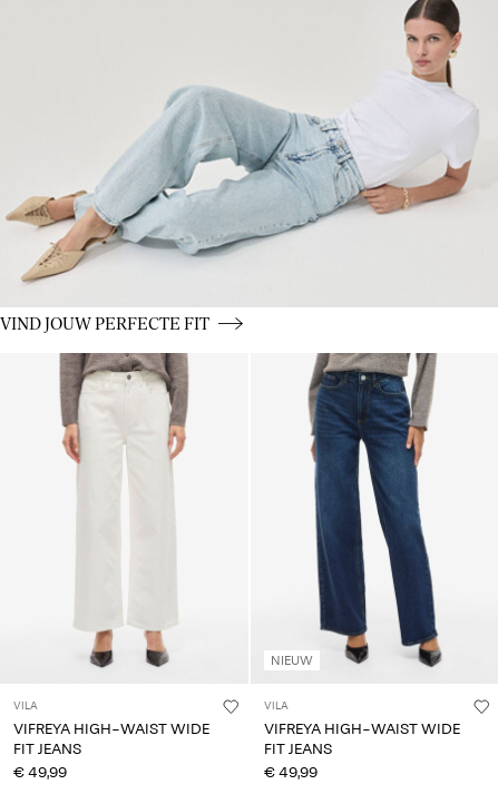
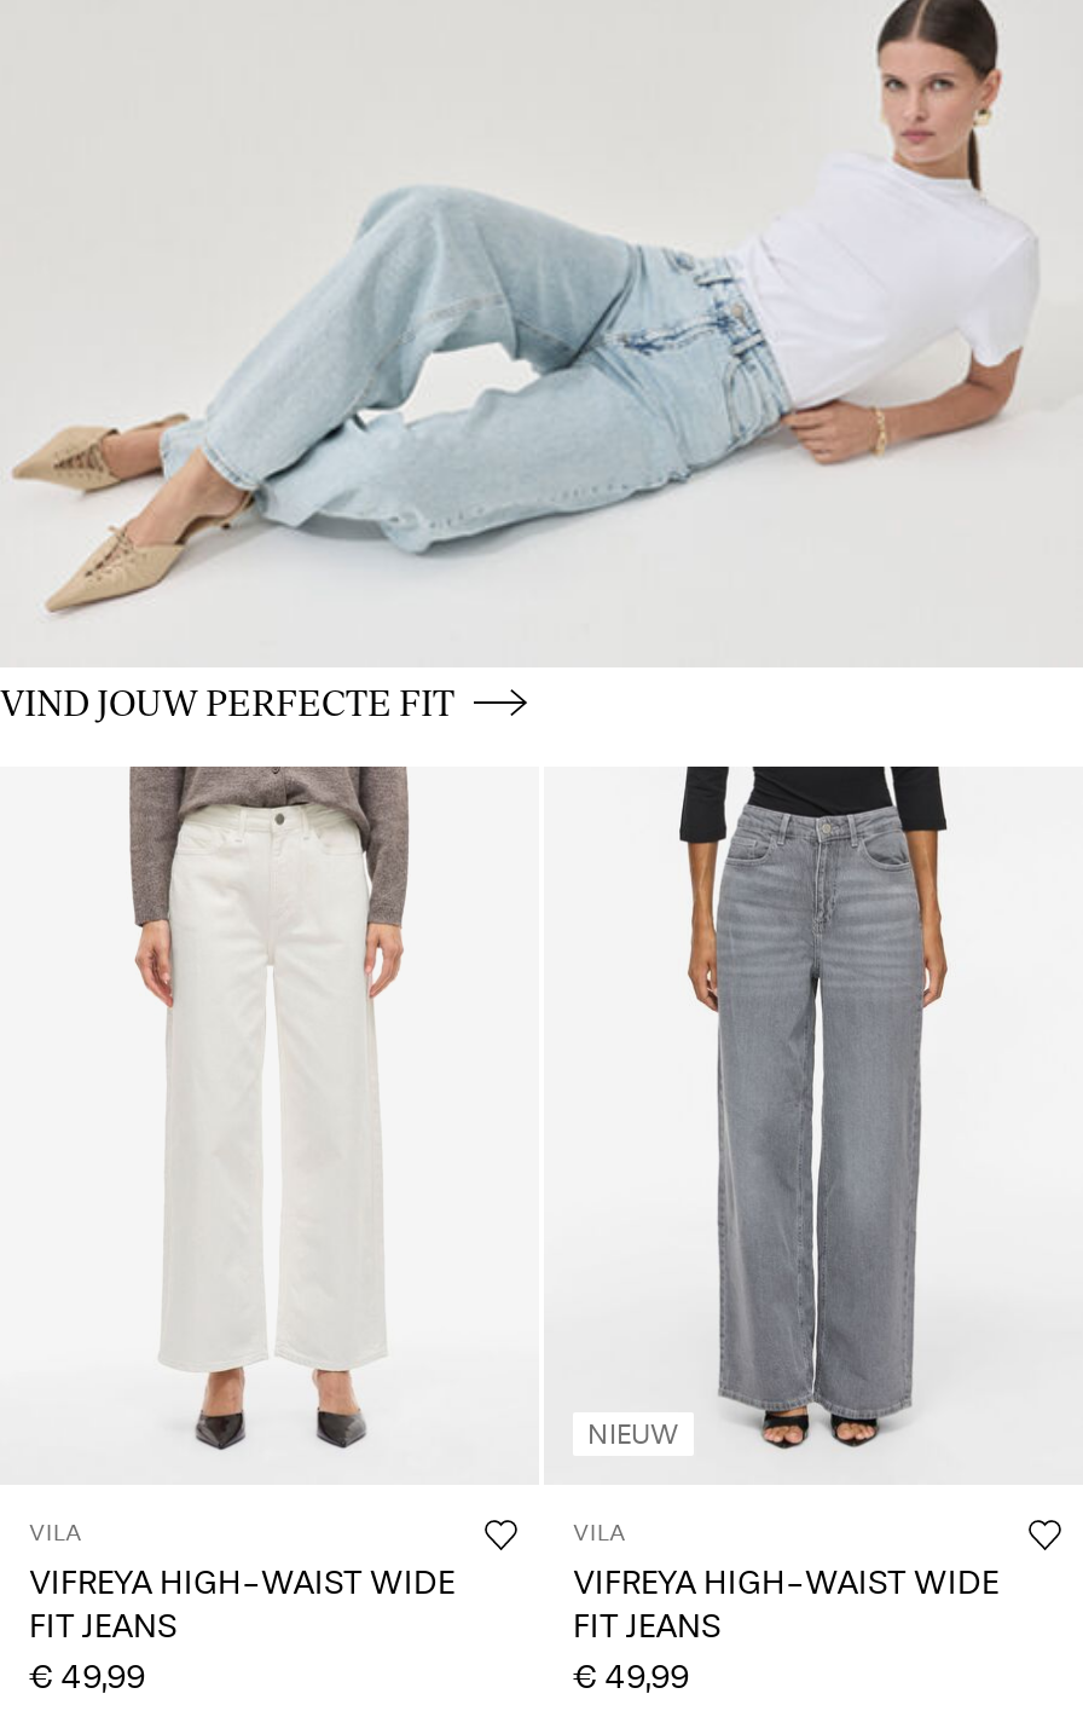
[307,352,442,668] [image] -> [670,764,957,1451] [image]

